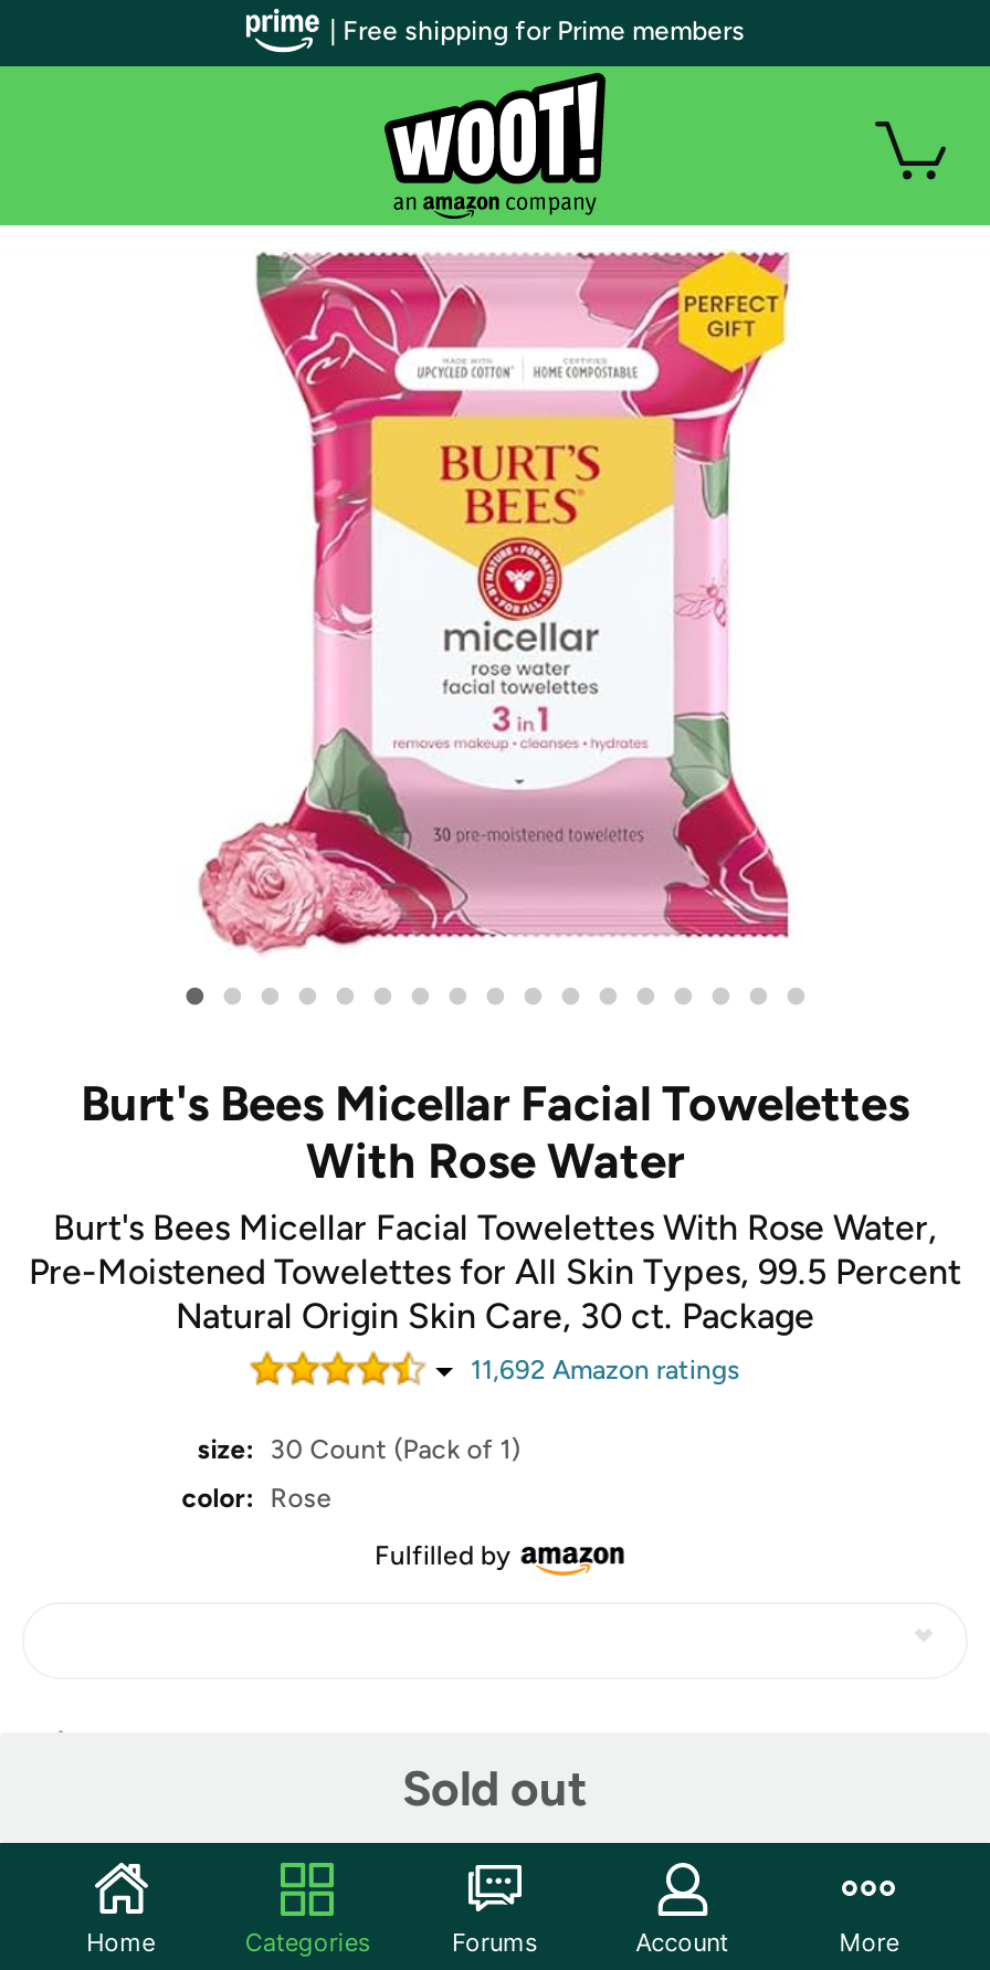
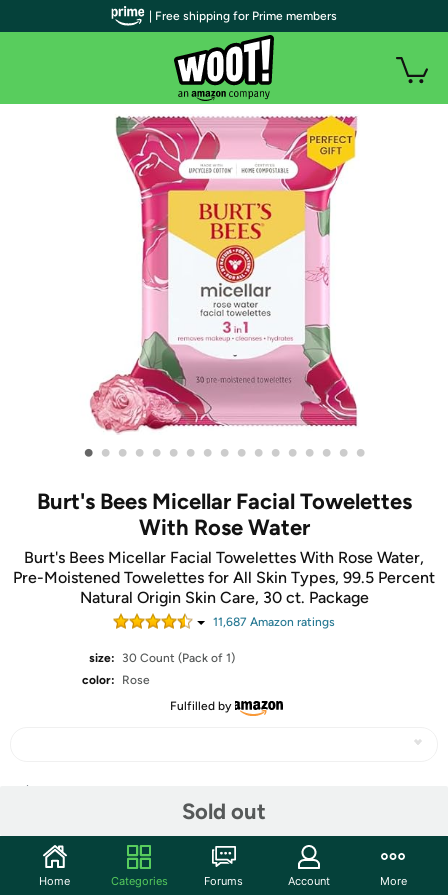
[471,1355,740,1386] 11,692 Amazon ratings -> [213,615,335,629] 11,687 Amazon ratings

